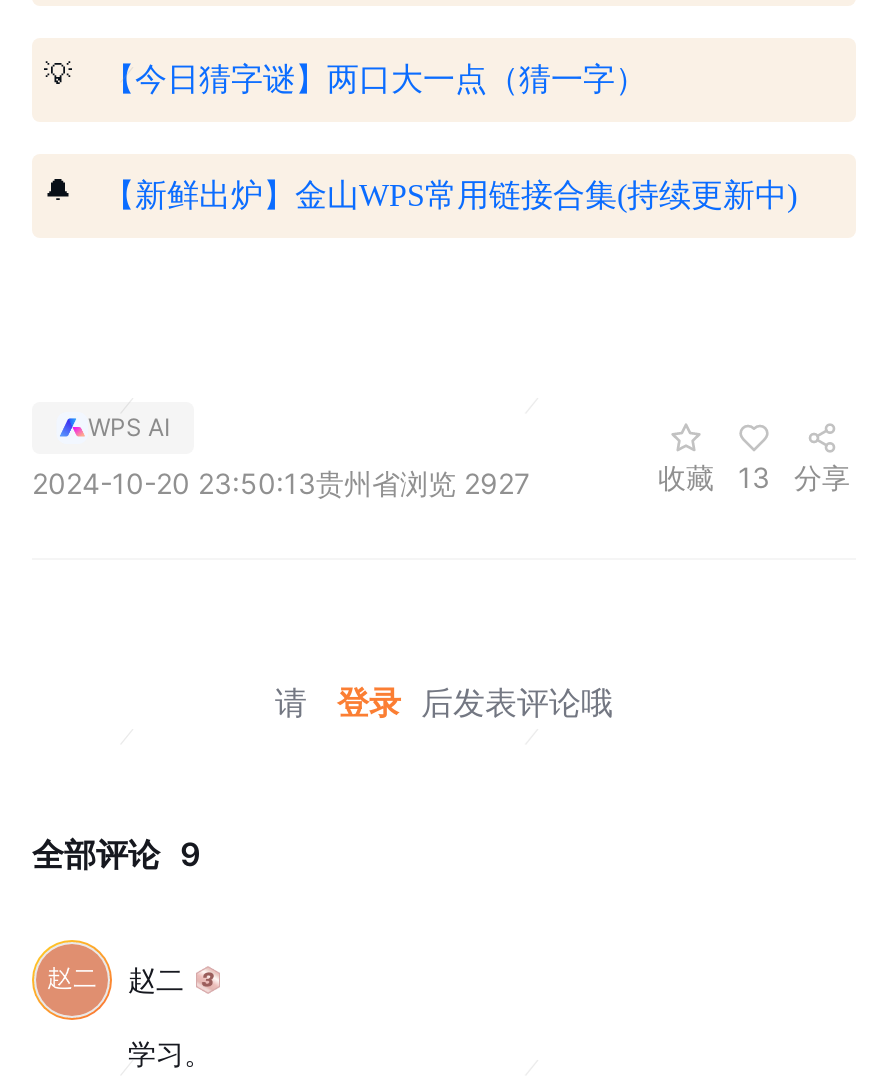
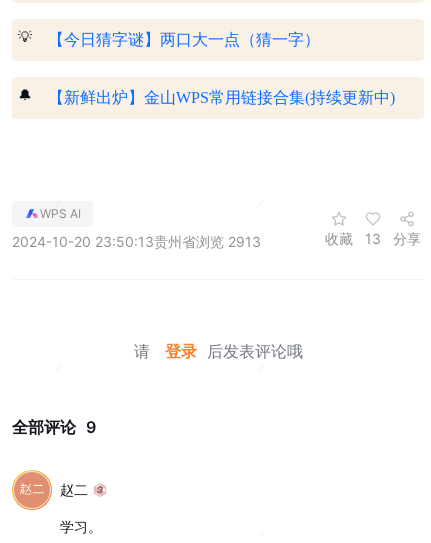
[32,466,530,500] 2024-10-20 23:50:13贵州省浏览 2927 -> [12,233,261,250] 2024-10-20 23:50:13贵州省浏览 2913

